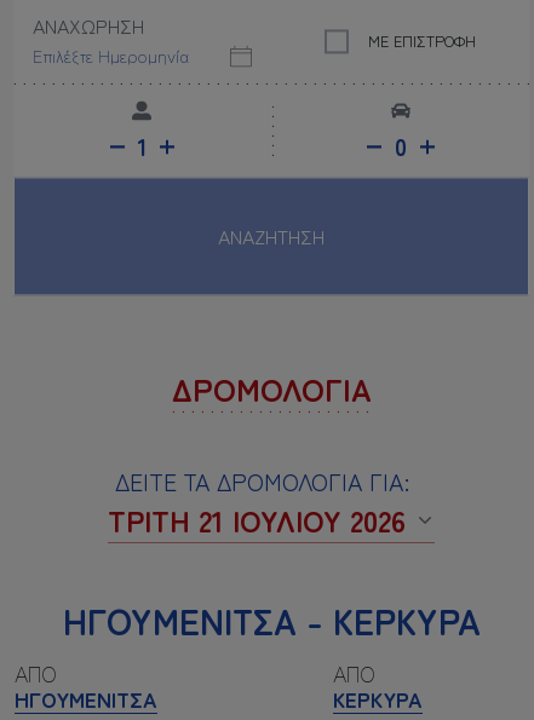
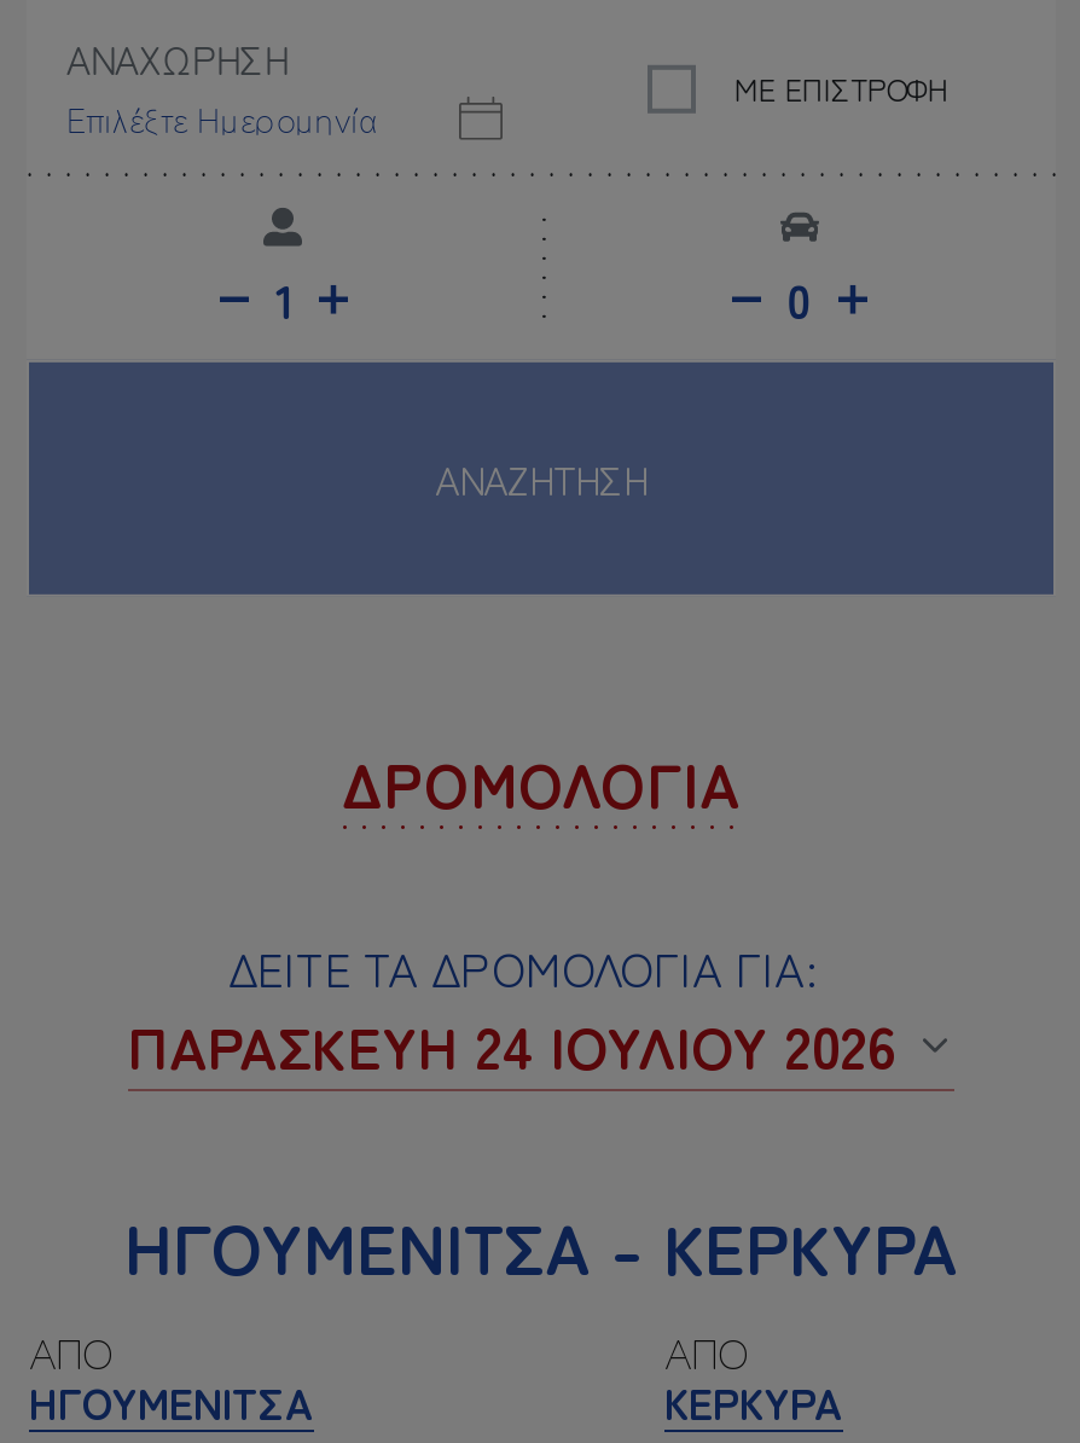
[108,499,406,541] ΤΡΊΤΗ 21 ΙΟΥΛΙΟΥ 2026 -> [128,1002,896,1086] ΠΑΡΑΣΚΕΥΉ 24 ΙΟΥΛΙΟΥ 2026

